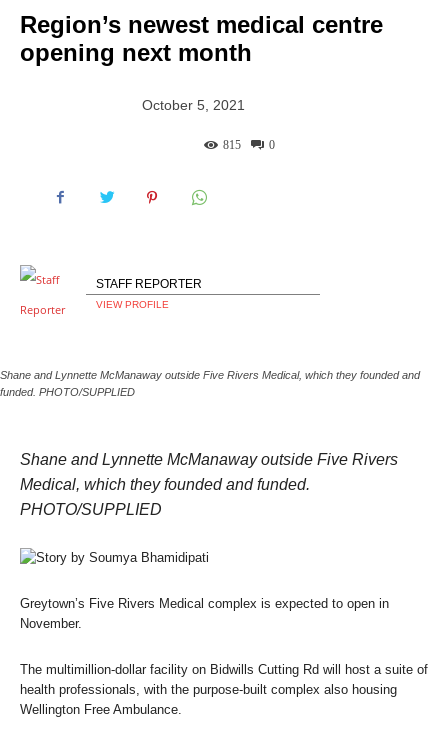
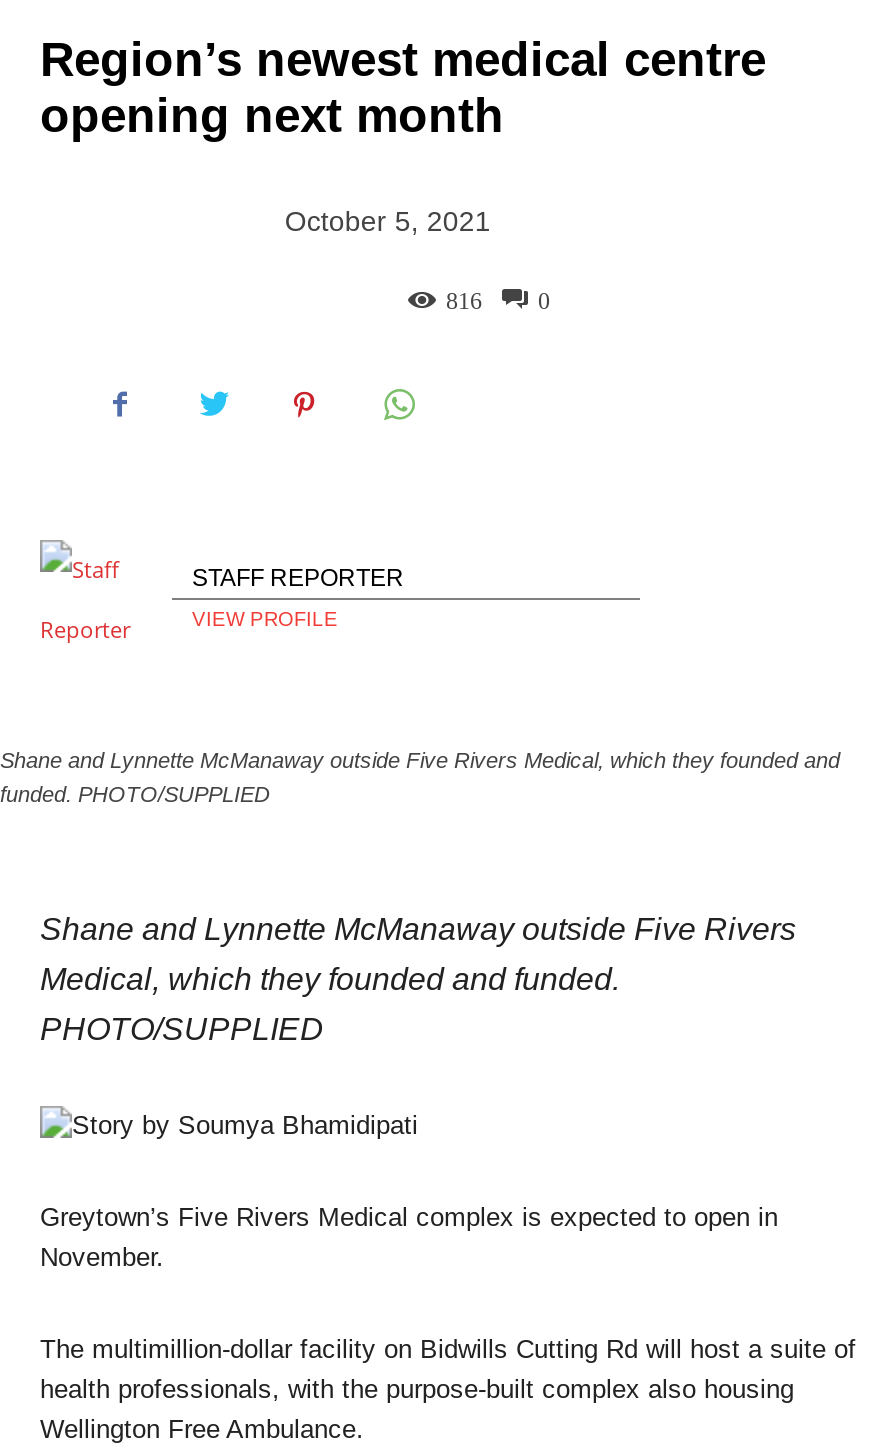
[223,138,275,152] 815 0 -> [446,287,550,315] 816 0

